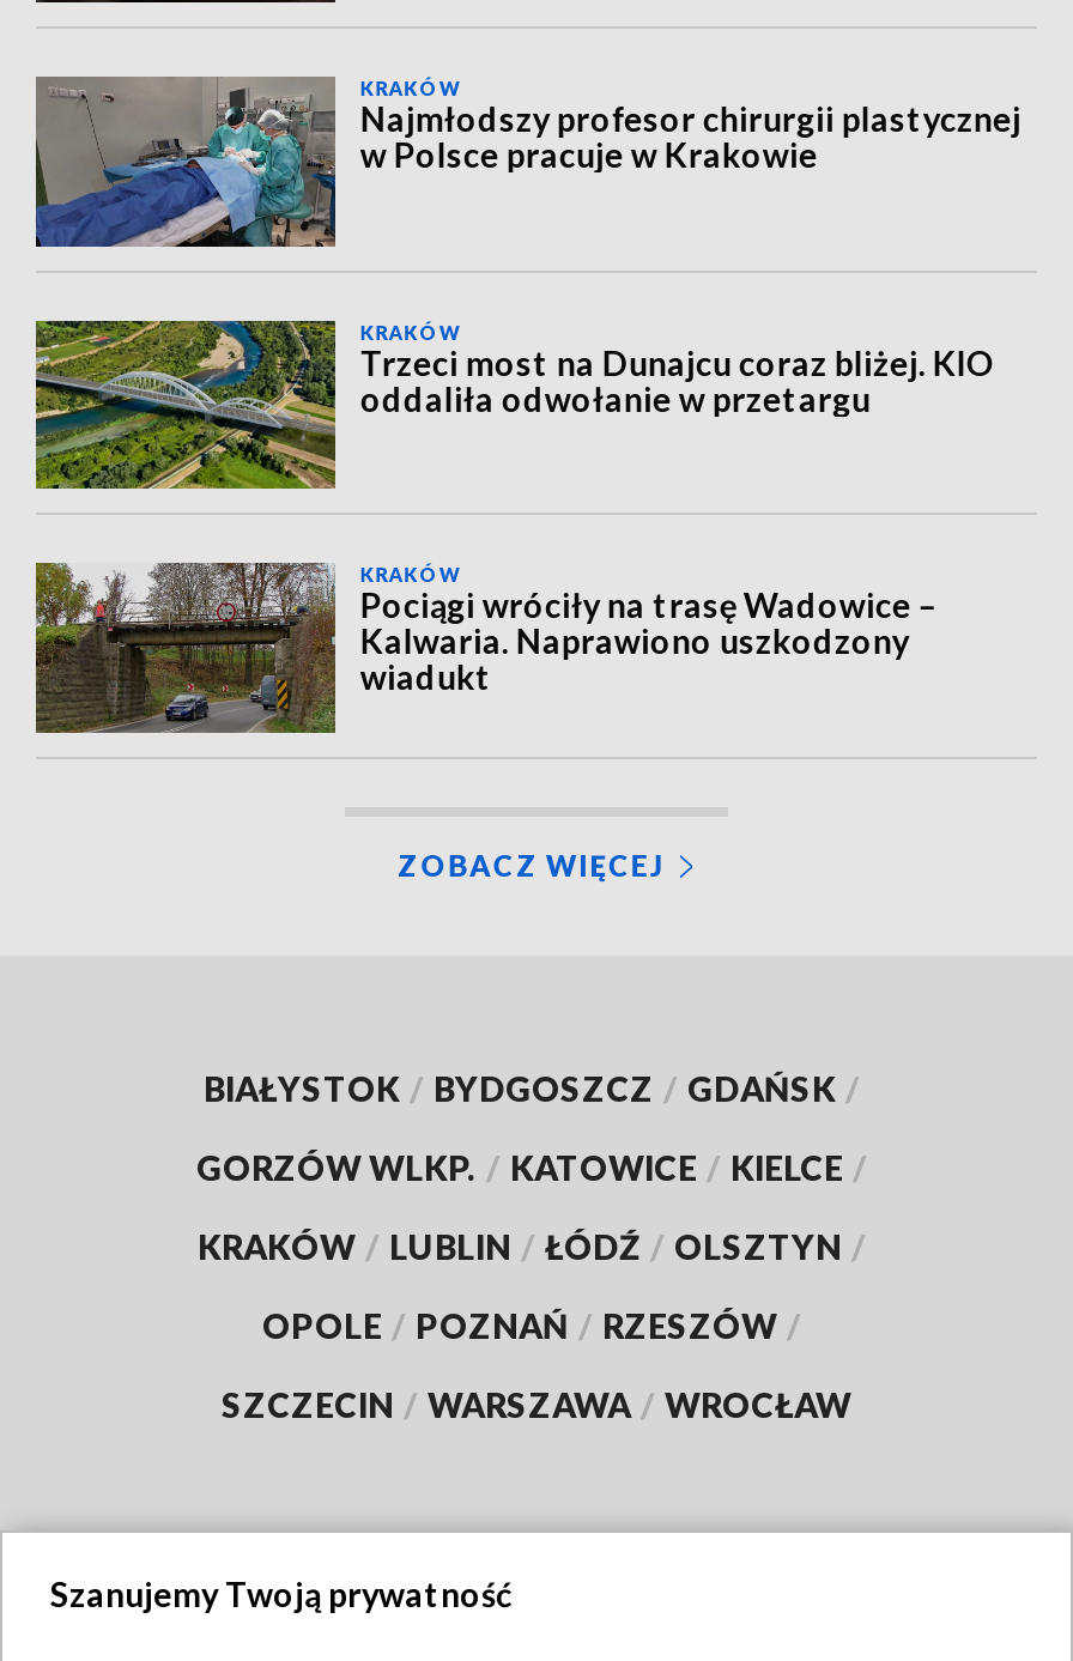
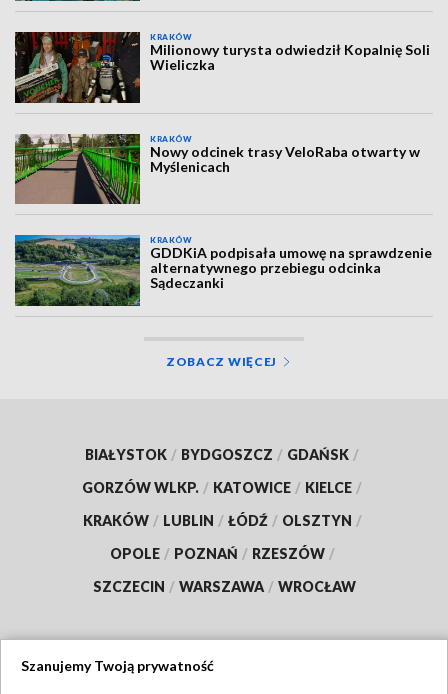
[34,79,1021,249] [image] | Najmłodszy profesor chirurgii plastycznej | w Polsce pracuje w Krakowie -> [14,31,430,104] [image] | Milionowy turysta odwiedził Kopalnię Soli | Wieliczka
[34,319,995,491] [image] | Trzeci most na Dunajcu coraz bliżej. KIO | oddaliła odwołanie w przetargu -> [15,134,420,205] [image] | Nowy odcinek trasy VeloRaba otwarty w | Myślenicach
[34,560,937,735] [image] | Pociągi wróciły na trasę Wadowice – | Kalwaria. Naprawiono uszkodzony | wiadukt -> [14,234,432,307] [image] | GDDKiA podpisała umowę na sprawdzenie | alternatywnego przebiegu odcinka | Sądeczanki

